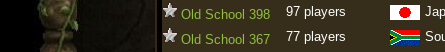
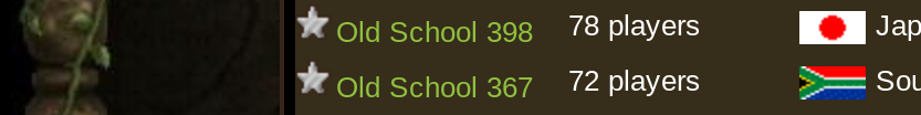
[180,4,345,22] Old School 398 97 players -> [336,9,701,49] Old School 398 78 players
[180,29,345,47] Old School 367 77 players -> [336,64,701,104] Old School 367 72 players

